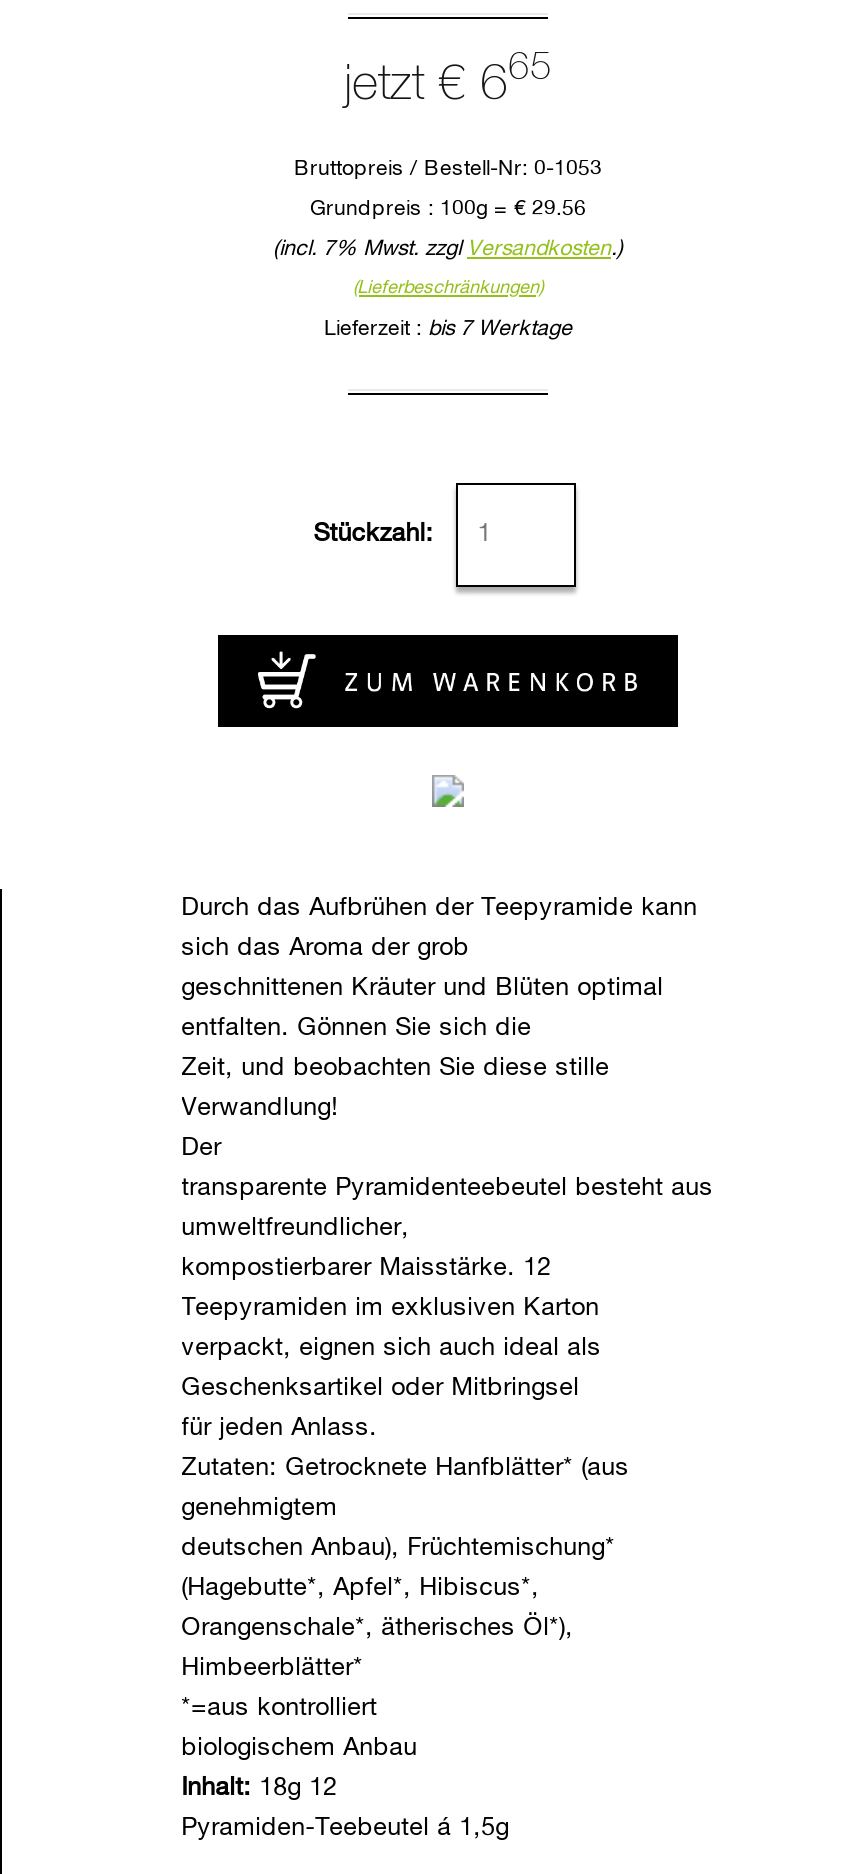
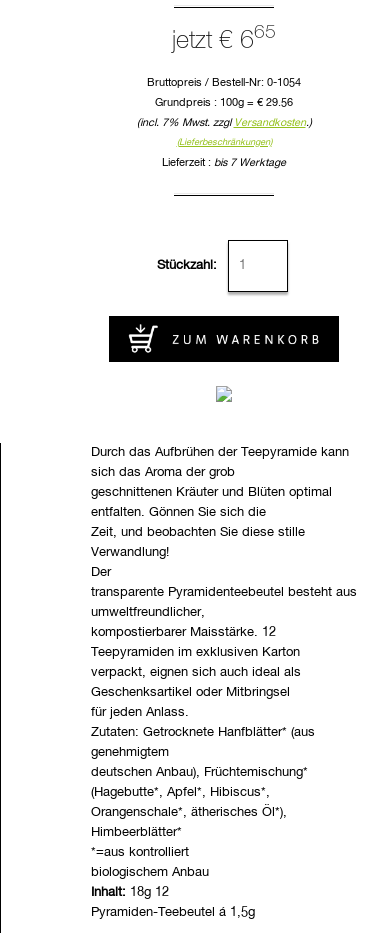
[294,158,602,178] Bruttopreis / Bestell-Nr: 0-1053 -> [147,78,301,88] Bruttopreis / Bestell-Nr: 0-1054

